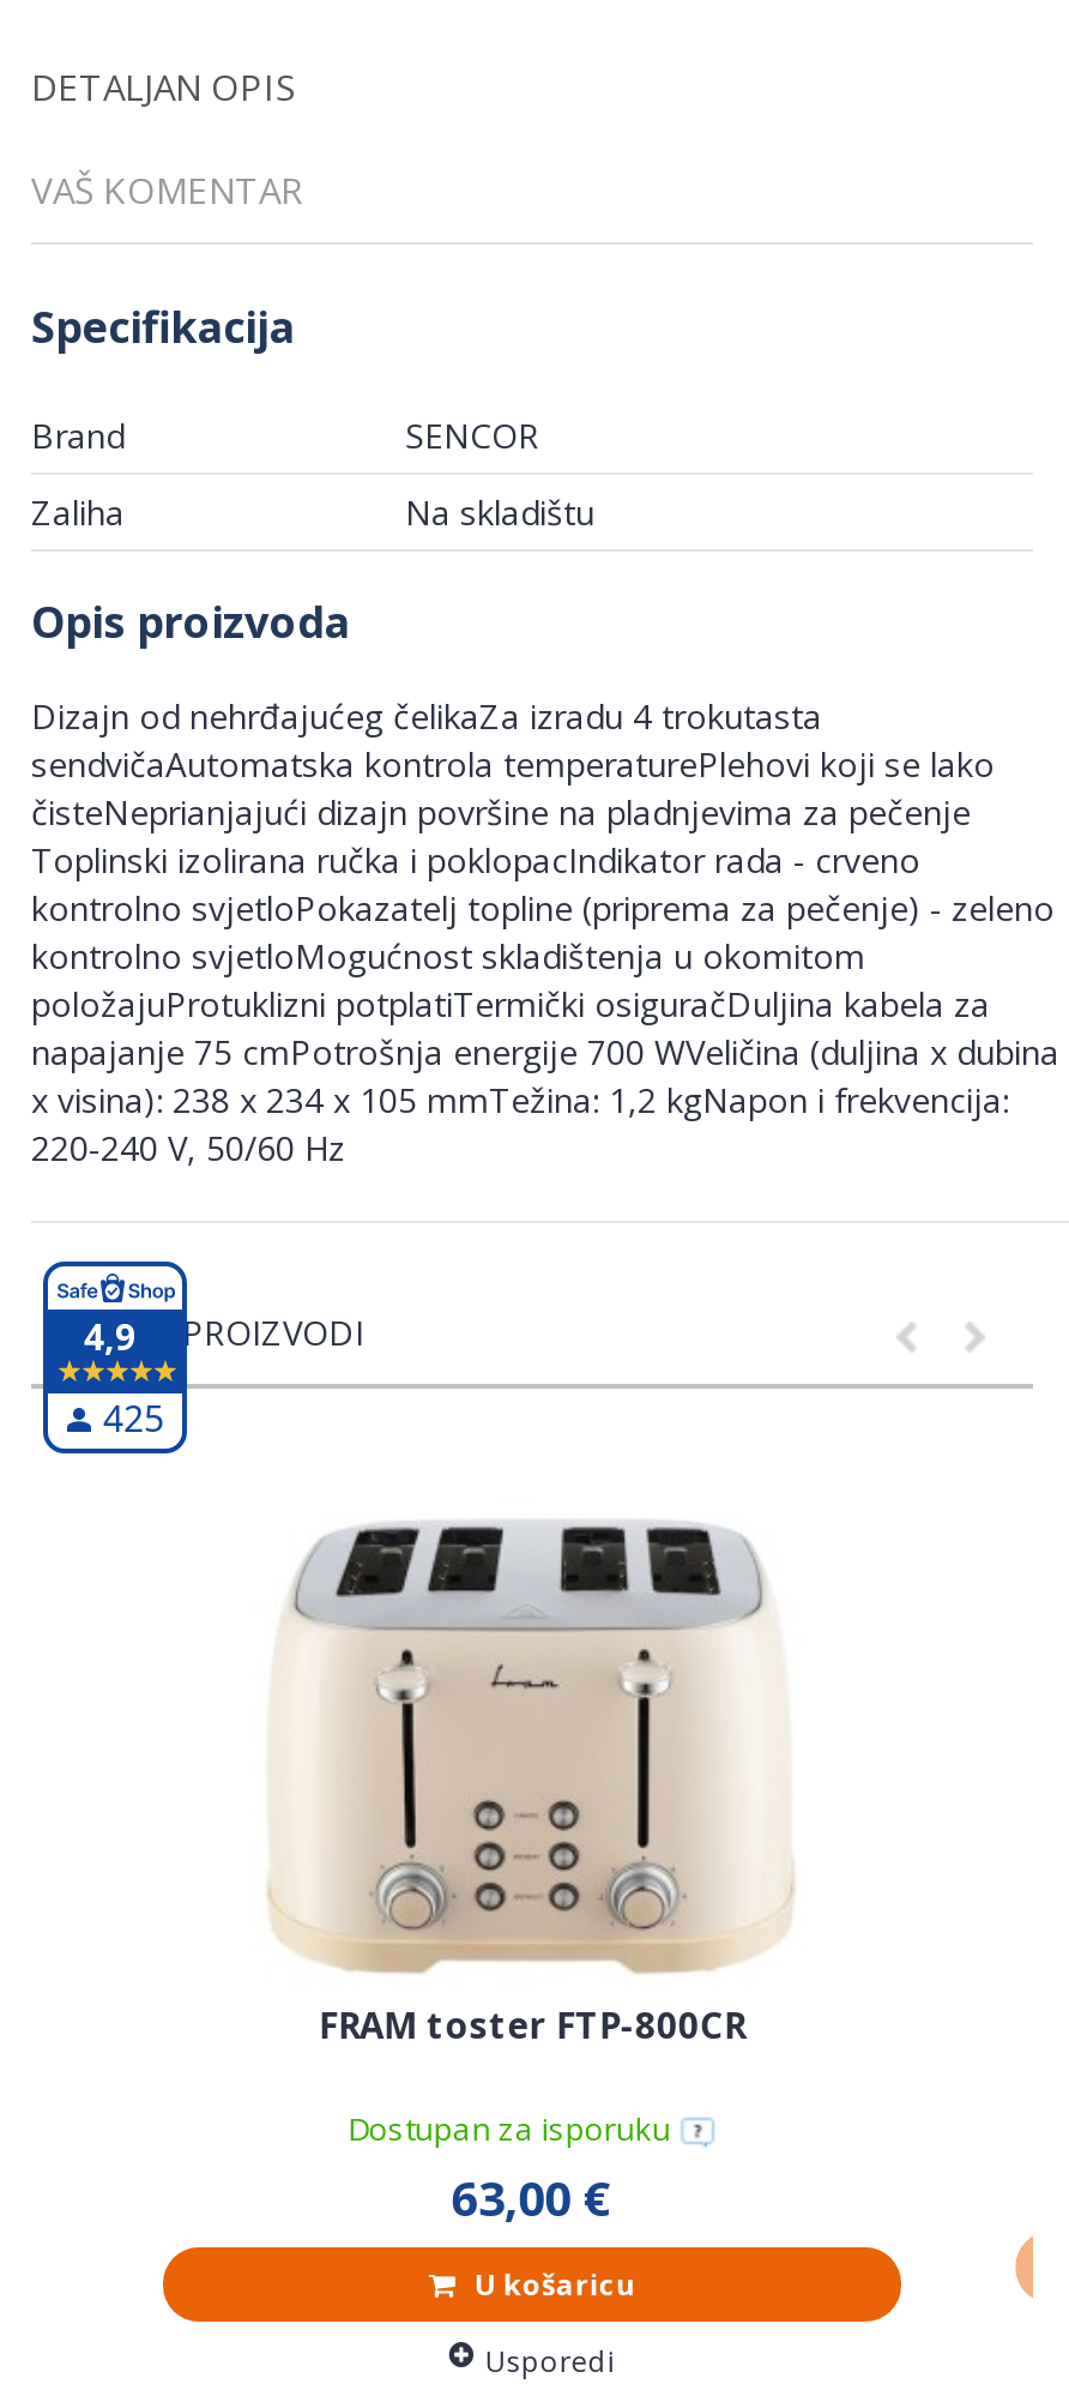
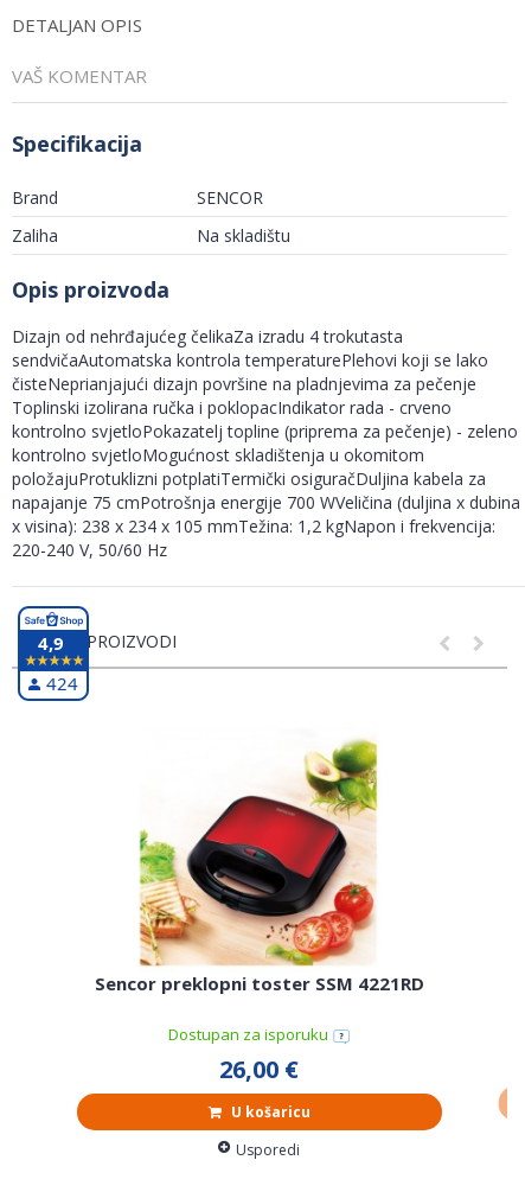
[103,1393,164,1443] 425 -> [46,671,78,695] 424
[266,1521,796,2048] [image] | FRAM toster FTP-800CR -> [95,735,424,995] [image] | Sencor preklopni toster SSM 4221RD
[451,2166,612,2231] 63,00 € -> [220,1053,299,1085] 26,00 €

